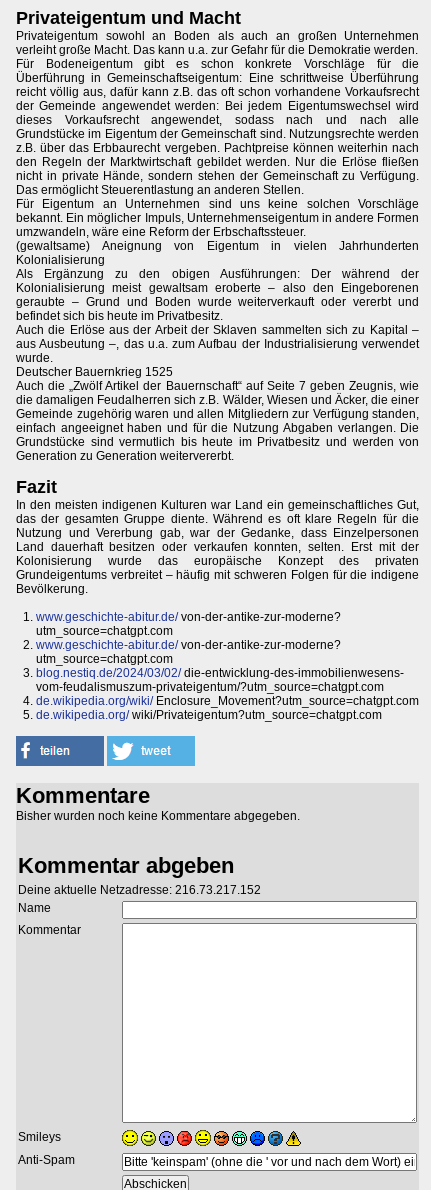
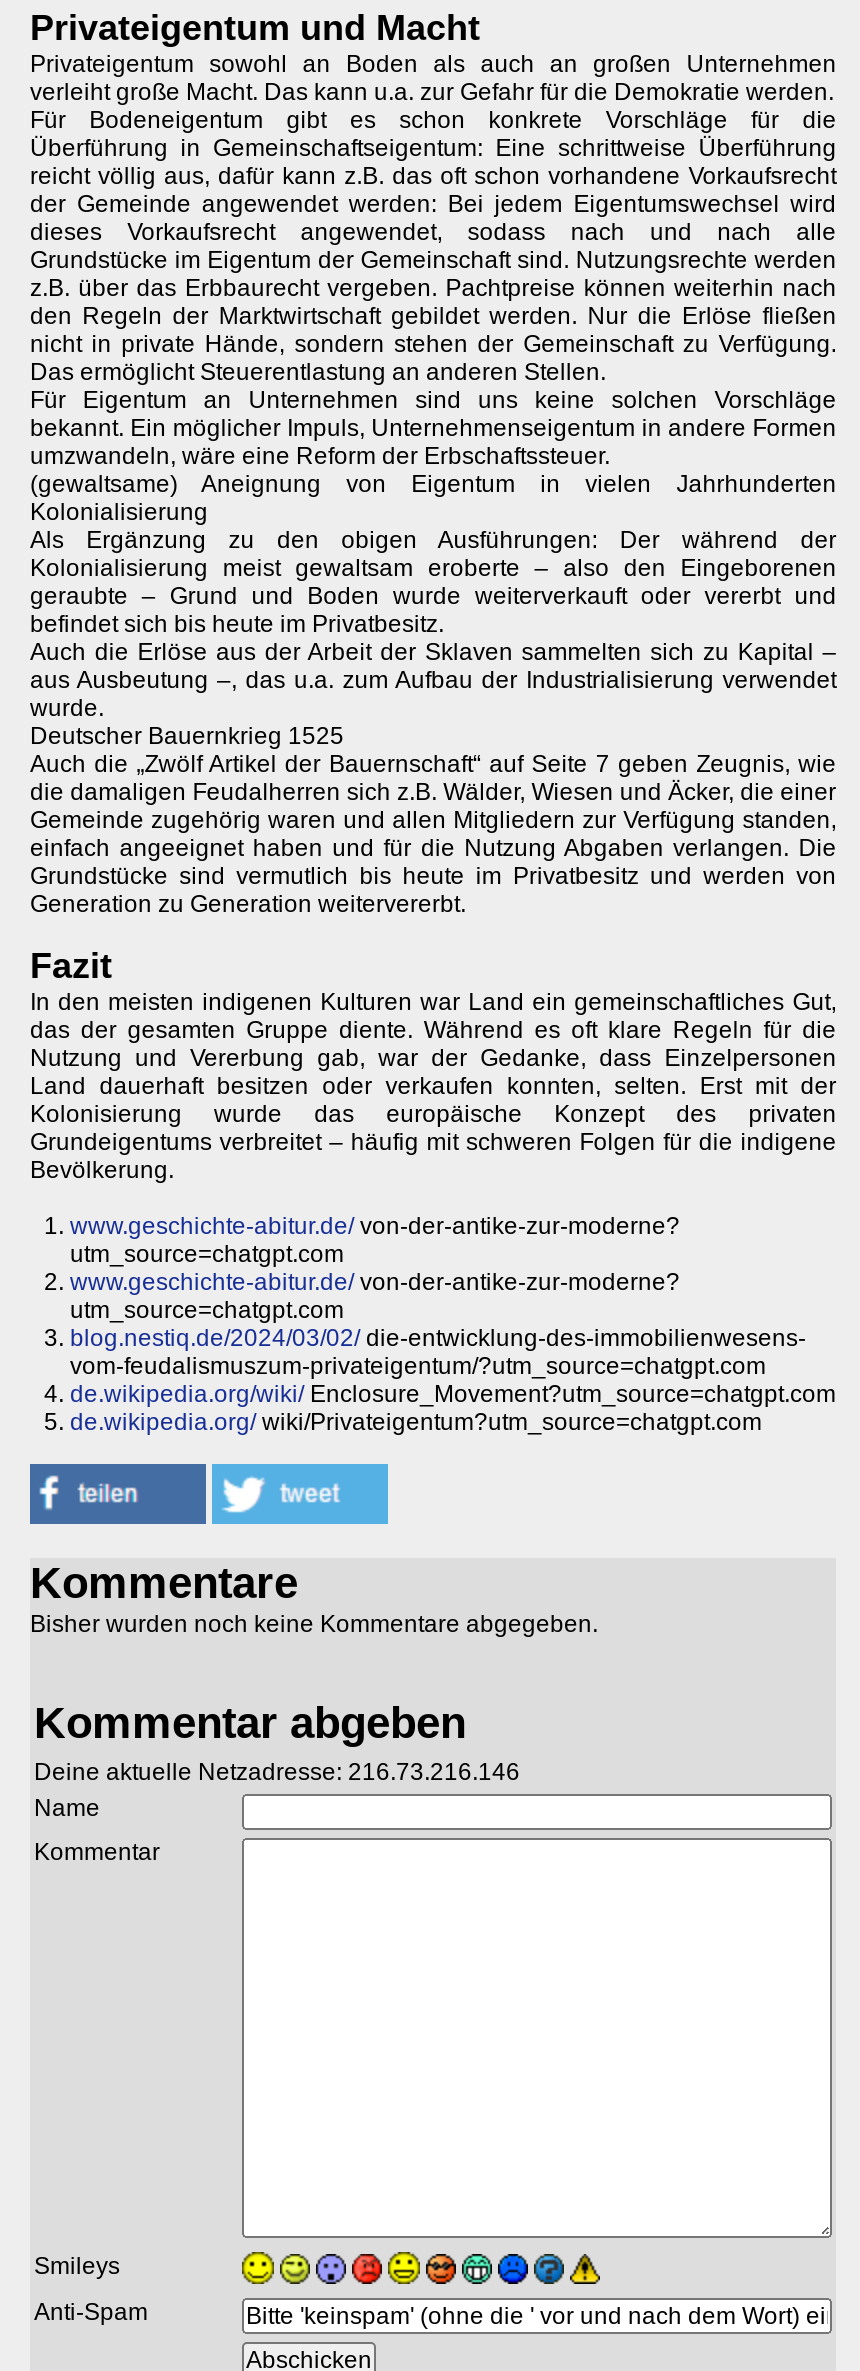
[18,883,261,897] Deine aktuelle Netzadresse: 216.73.217.152 -> [34,1759,520,1787] Deine aktuelle Netzadresse: 216.73.216.146

